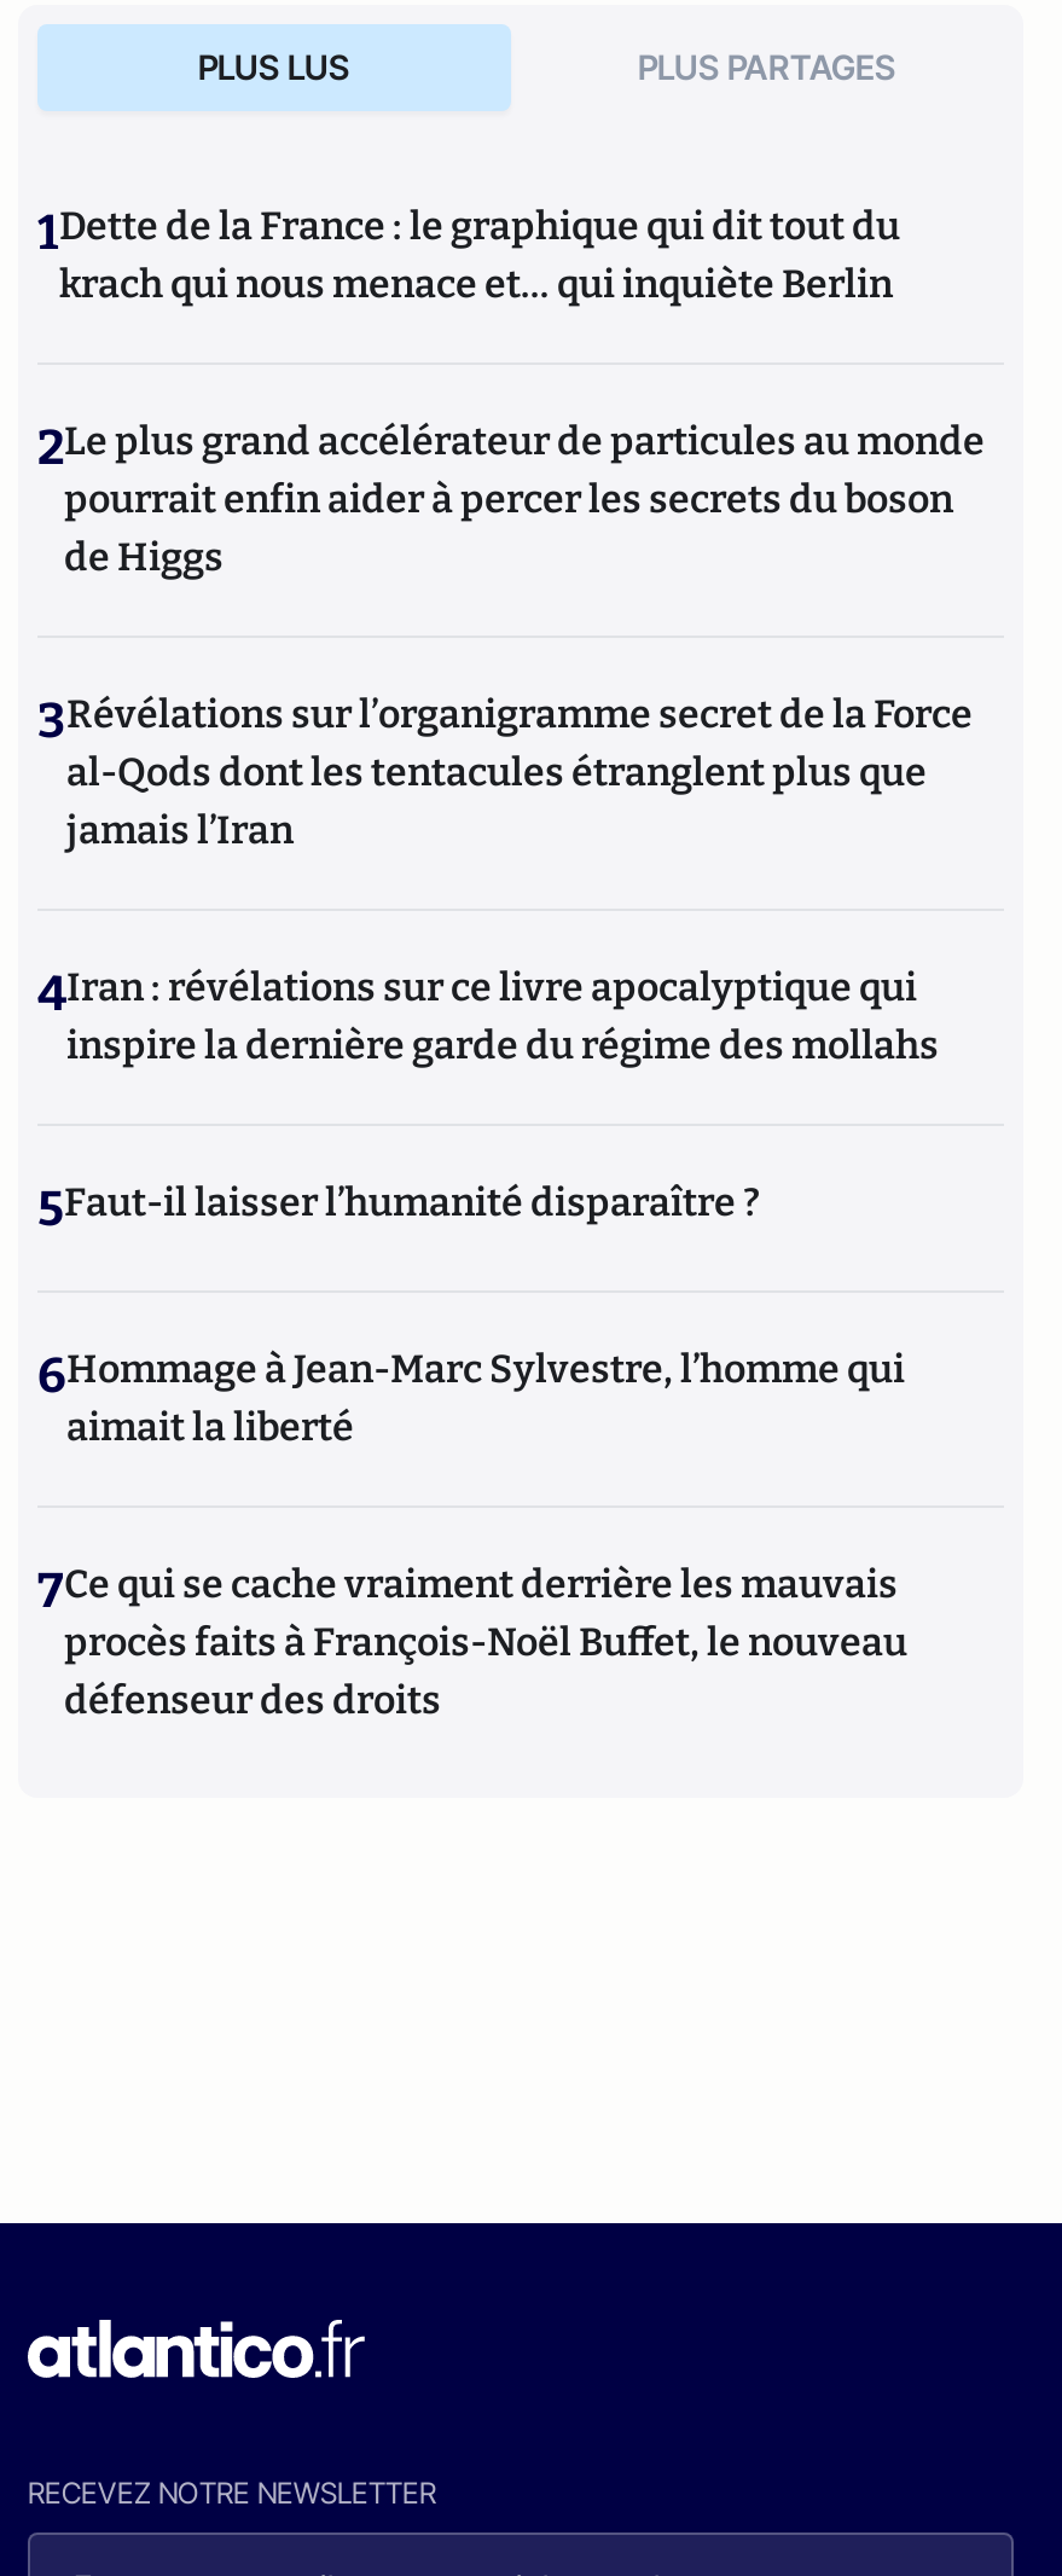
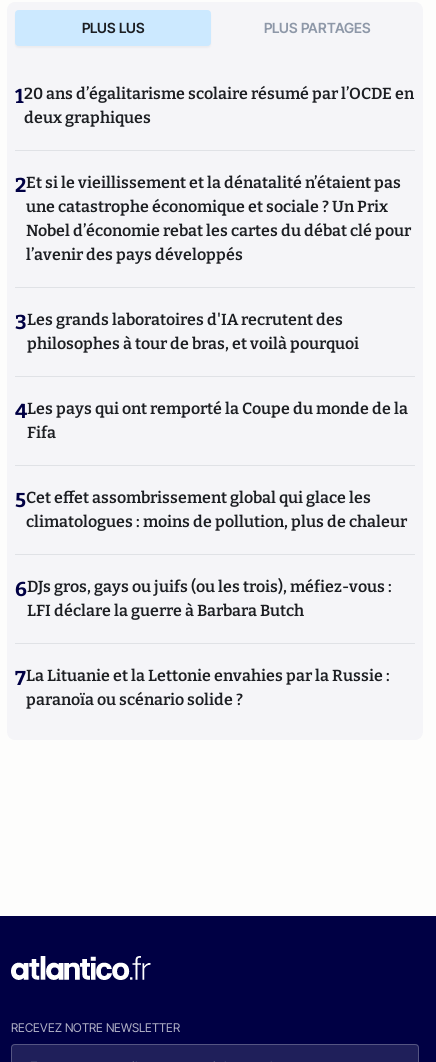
[37,202,900,306] 1Dette de la France : le graphique qui dit tout du | krach qui nous menace et… qui inquiète Berlin -> [15,84,414,127] 120 ans d’égalitarisme scolaire résumé par l’OCDE en | deux graphiques
[37,417,985,579] 2Le plus grand accélérateur de particules au monde | pourrait enfin aider à percer les secrets du boson | de Higgs -> [15,173,411,264] 2Et si le vieillissement et la dénatalité n’étaient pas | une catastrophe économique et sociale ? Un Prix | Nobel d’économie rebat les cartes du débat clé pour | l’avenir des pays développés
[37,690,973,852] 3Révélations sur l’organigramme secret de la Force | al-Qods dont les tentacules étranglent plus que | jamais l’Iran -> [15,310,359,353] 3Les grands laboratoires d'IA recrutent des | philosophes à tour de bras, et voilà pourquoi
[37,963,939,1067] 4Iran : révélations sur ce livre apocalyptique qui | inspire la dernière garde du régime des mollahs -> [15,399,408,442] 4Les pays qui ont remporté la Coupe du monde de la | Fifa
[37,1179,760,1237] 5Faut-il laisser l’humanité disparaître ? -> [15,488,407,531] 5Cet effet assombrissement global qui glace les | climatologues : moins de pollution, plus de chaleur
[37,1345,905,1449] 6Hommage à Jean-Marc Sylvestre, l’homme qui | aimait la liberté -> [15,577,392,620] 6DJs gros, gays ou juifs (ou les trois), méfiez-vous : | LFI déclare la guerre à Barbara Butch
[37,1560,907,1722] 7Ce qui se cache vraiment derrière les mauvais | procès faits à François-Noël Buffet, le nouveau | défenseur des droits -> [15,666,390,709] 7La Lituanie et la Lettonie envahies par la Russie : | paranoïa ou scénario solide ?

